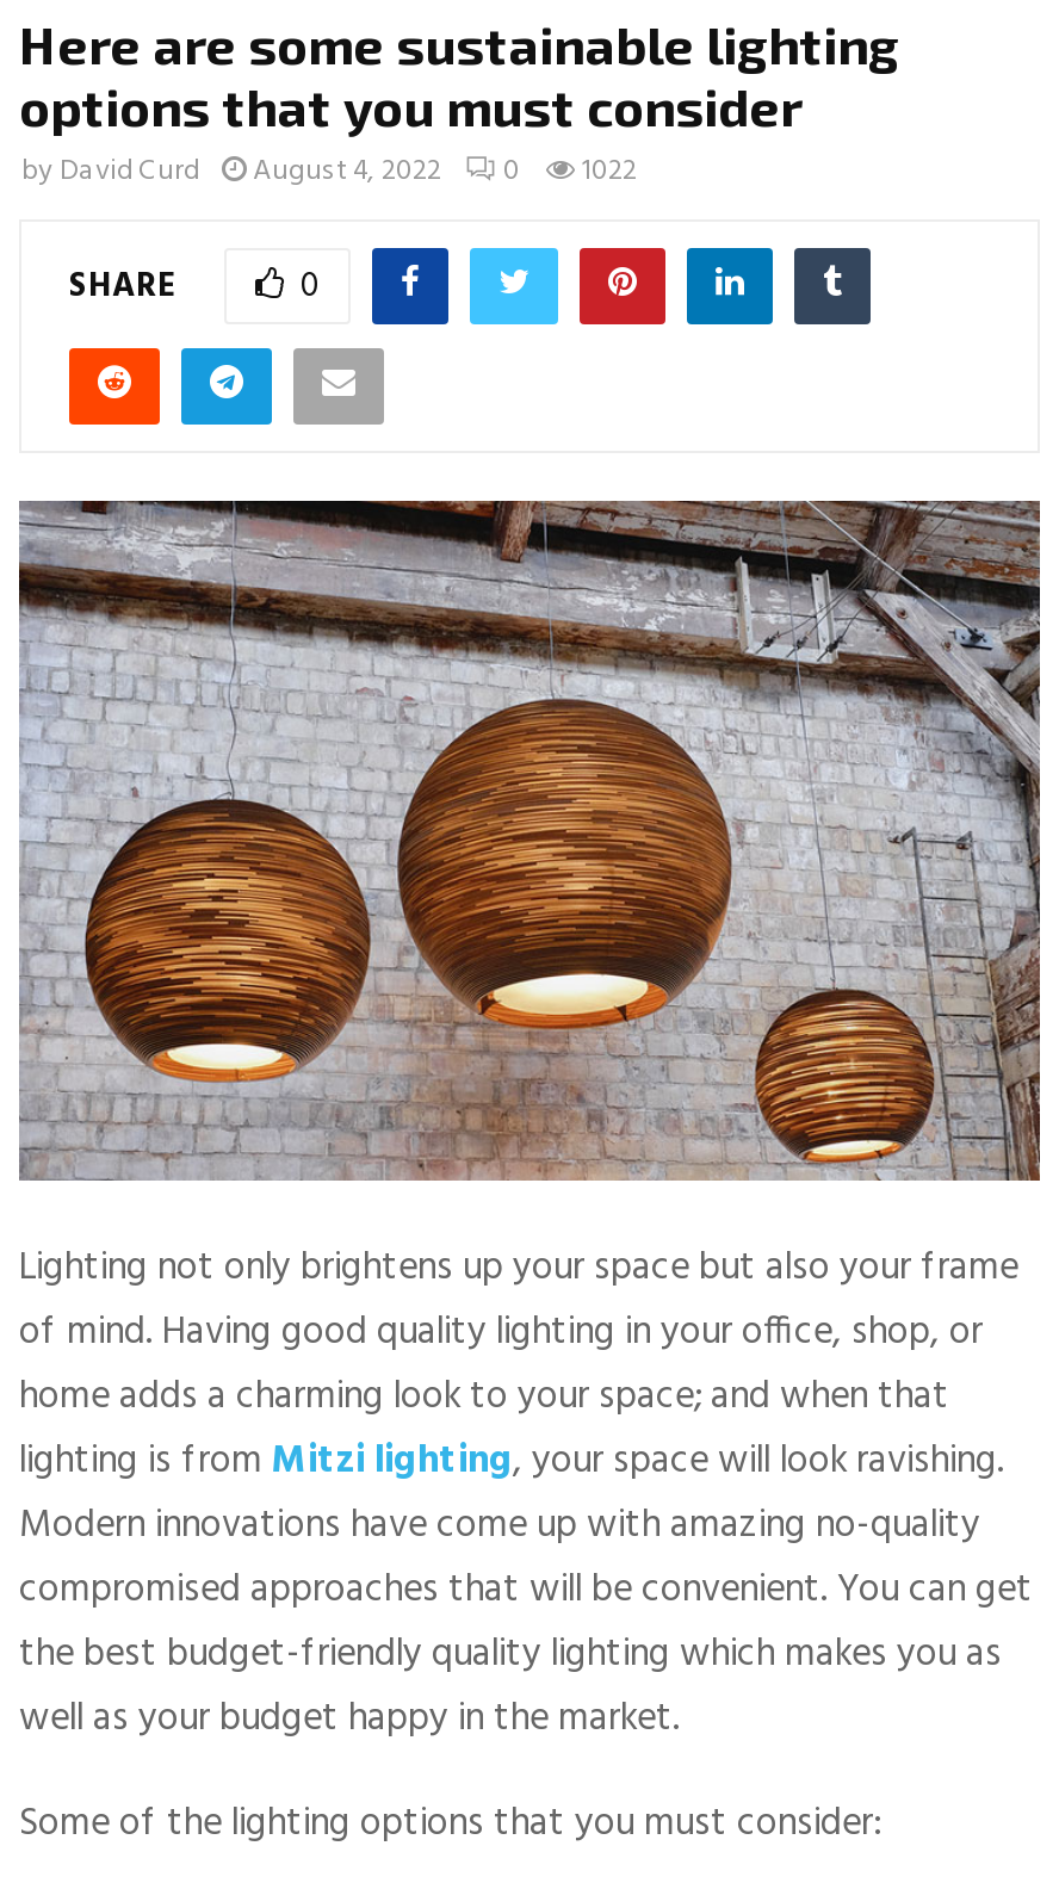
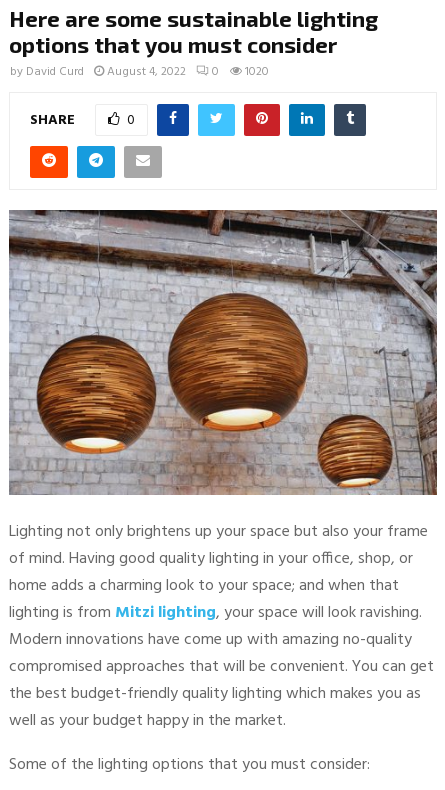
[21,148,637,196] by David Curd August 4, 2022 0 1022 -> [10,62,269,82] by David Curd August 4, 2022 0 1020

